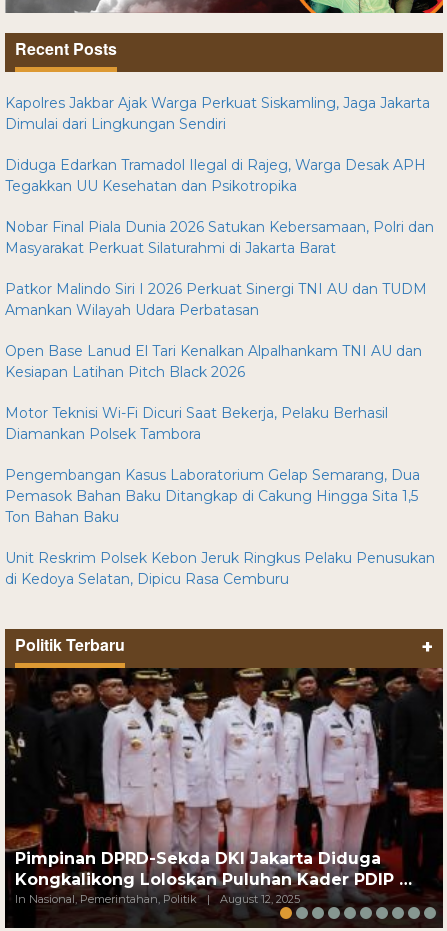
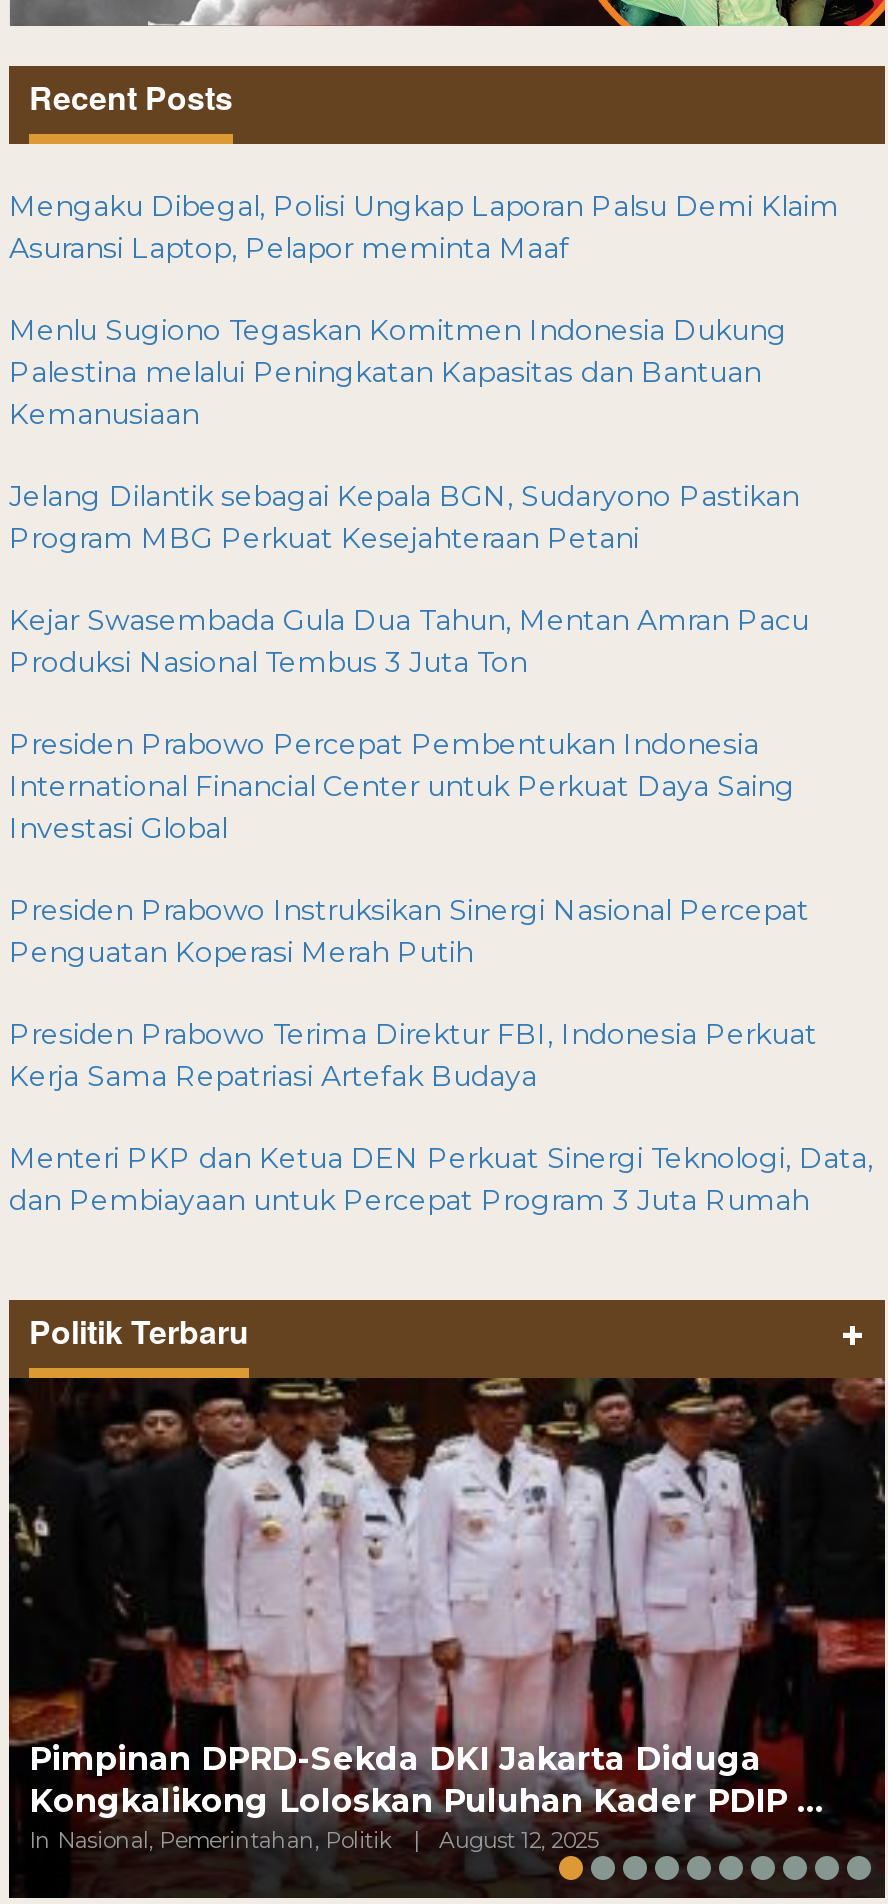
[5,94,430,133] Kapolres Jakbar Ajak Warga Perkuat Siskamling, Jaga Jakarta | Dimulai dari Lingkungan Sendiri -> [9,188,839,266] Mengaku Dibegal, Polisi Ungkap Laporan Palsu Demi Klaim | Asuransi Laptop, Pelapor meminta Maaf
[5,156,426,195] Diduga Edarkan Tramadol Ilegal di Rajeg, Warga Desak APH | Tegakkan UU Kesehatan dan Psikotropika -> [9,312,787,432] Menlu Sugiono Tegaskan Komitmen Indonesia Dukung | Palestina melalui Peningkatan Kapasitas dan Bantuan | Kemanusiaan
[5,218,434,257] Nobar Final Piala Dunia 2026 Satukan Kebersamaan, Polri dan | Masyarakat Perkuat Silaturahmi di Jakarta Barat -> [9,478,799,556] Jelang Dilantik sebagai Kepala BGN, Sudaryono Pastikan | Program MBG Perkuat Kesejahteraan Petani
[5,280,427,319] Patkor Malindo Siri I 2026 Perkuat Sinergi TNI AU dan TUDM | Amankan Wilayah Udara Perbatasan -> [9,602,809,680] Kejar Swasembada Gula Dua Tahun, Mentan Amran Pacu | Produksi Nasional Tembus 3 Juta Ton
[5,342,422,381] Open Base Lanud El Tari Kenalkan Alpalhankam TNI AU dan | Kesiapan Latihan Pitch Black 2026 -> [9,726,795,846] Presiden Prabowo Percepat Pembentukan Indonesia | International Financial Center untuk Perkuat Daya Saing | Investasi Global
[5,404,388,443] Motor Teknisi Wi-Fi Dicuri Saat Bekerja, Pelaku Berhasil | Diamankan Polsek Tambora -> [9,892,809,970] Presiden Prabowo Instruksikan Sinergi Nasional Percepat | Penguatan Koperasi Merah Putih
[5,466,420,526] Pengembangan Kasus Laboratorium Gelap Semarang, Dua | Pemasok Bahan Baku Ditangkap di Cakung Hingga Sita 1,5 | Ton Bahan Baku -> [9,1016,817,1094] Presiden Prabowo Terima Direktur FBI, Indonesia Perkuat | Kerja Sama Repatriasi Artefak Budaya
[5,549,435,588] Unit Reskrim Polsek Kebon Jeruk Ringkus Pelaku Penusukan | di Kedoya Selatan, Dipicu Rasa Cemburu -> [9,1140,873,1218] Menteri PKP dan Ketua DEN Perkuat Sinergi Teknologi, Data, | dan Pembiayaan untuk Percepat Program 3 Juta Rumah

